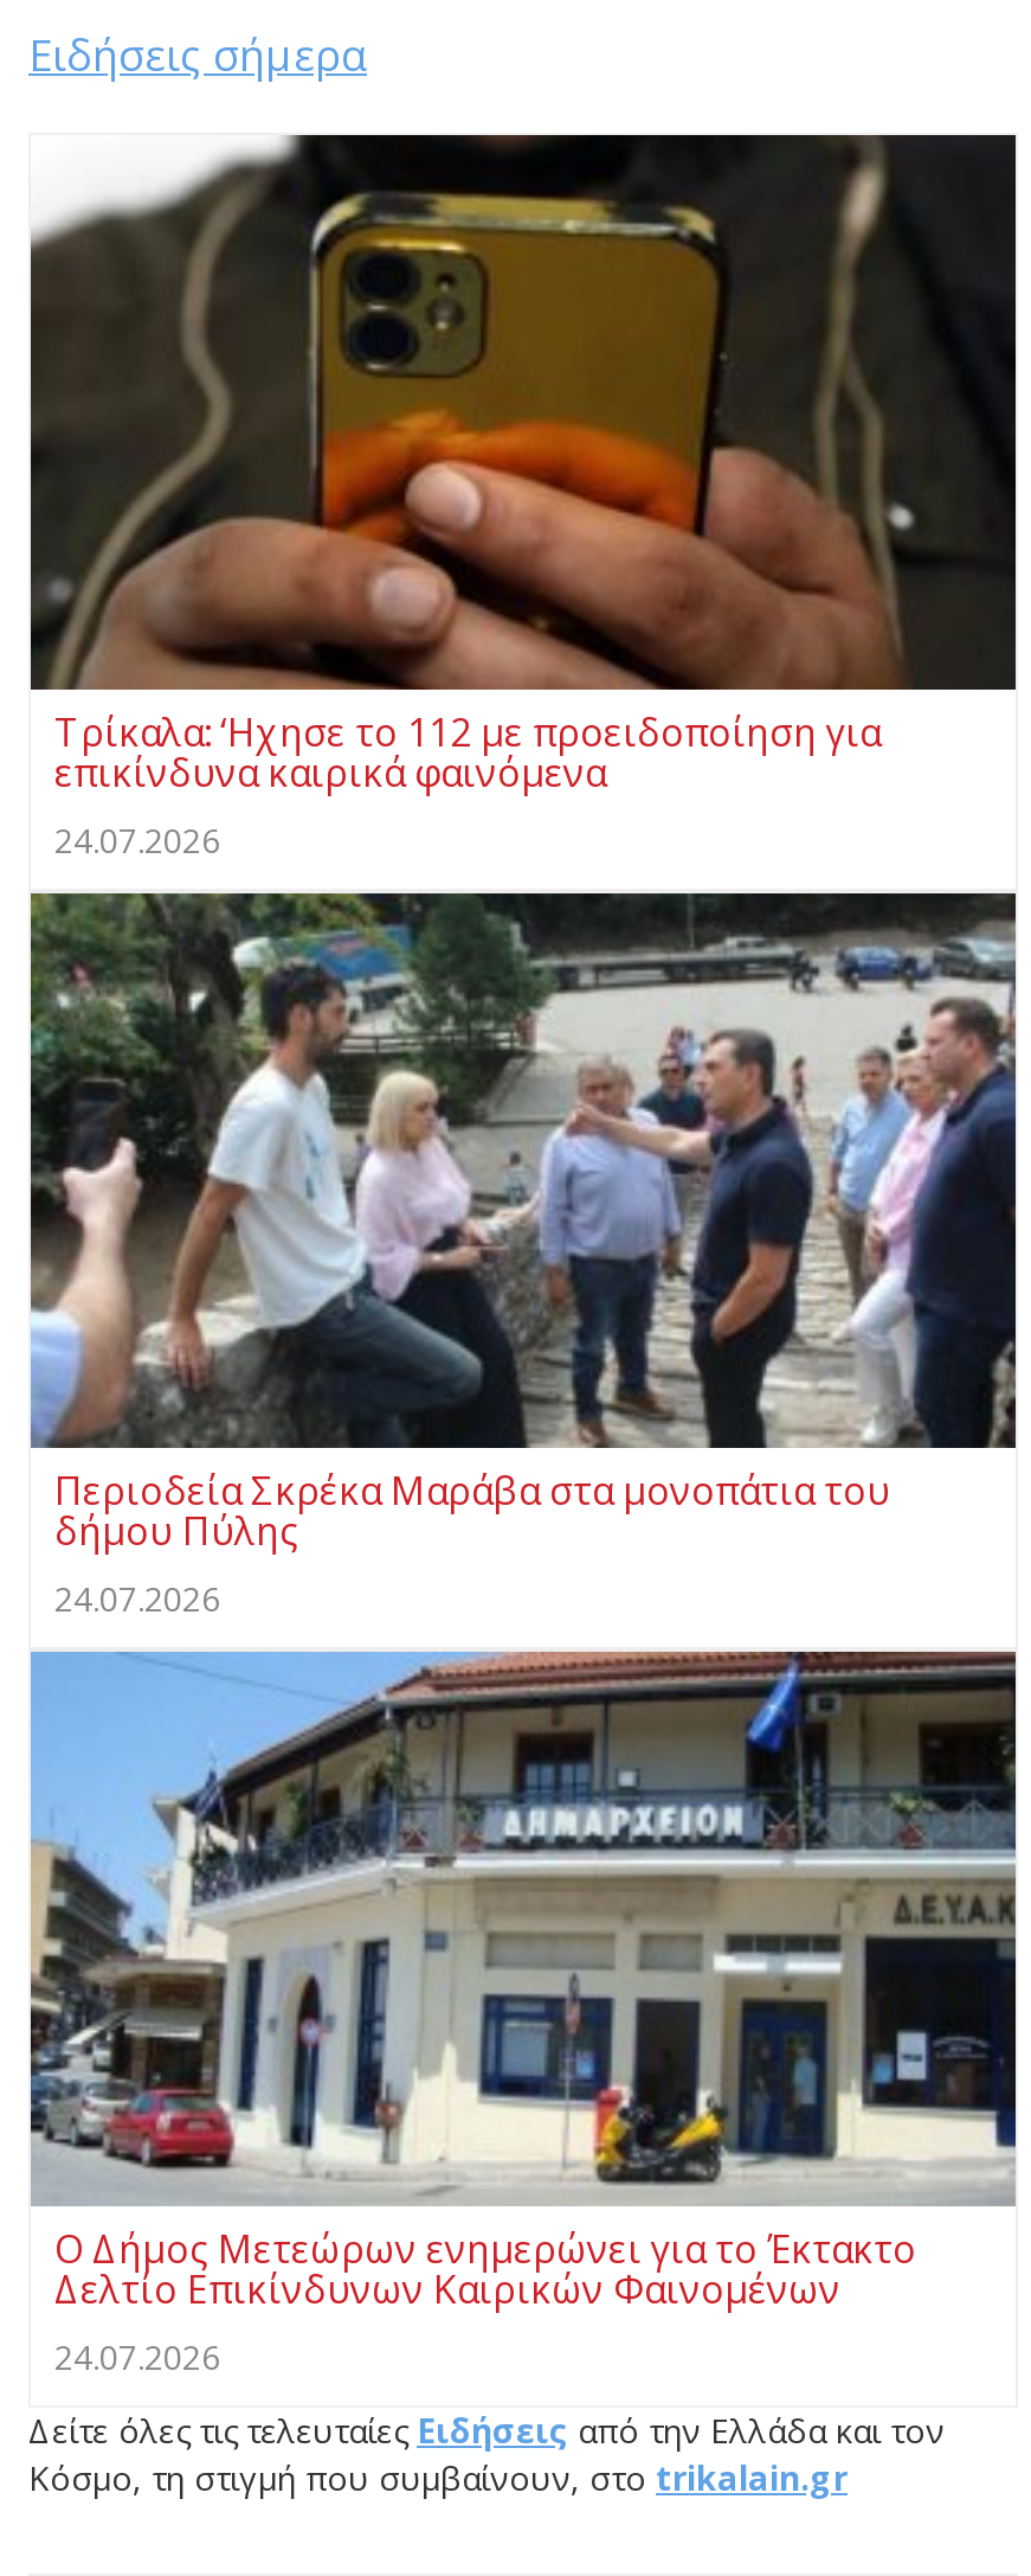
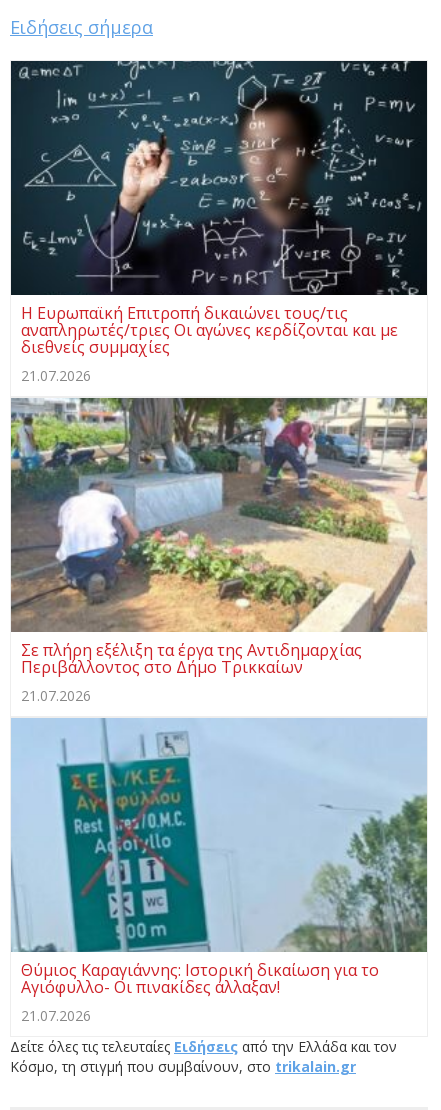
[31,133,992,862] [image] | Τρίκαλα: ‘Ηχησε το 112 με προειδοποίηση για | επικίνδυνα καιρικά φαινόμενα | 24.07.2026 -> [10,60,422,385] [image] | Η Ευρωπαϊκή Επιτροπή δικαιώνει τους/τις | αναπληρωτές/τριες Οι αγώνες κερδίζονται και με | διεθνείς συμμαχίες | 21.07.2026
[31,891,1018,1621] [image] | Περιοδεία Σκρέκα Μαράβα στα μονοπάτια του | δήμου Πύλης | 24.07.2026 -> [10,397,427,705] [image] | Σε πλήρη εξέλιξη τα έργα της Αντιδημαρχίας | Περιβάλλοντος στο Δήμο Τρικκαίων | 21.07.2026
[28,1649,1018,2379] [image] | Ο Δήμος Μετεώρων ενημερώνει για το Έκτακτο | Δελτίο Επικίνδυνων Καιρικών Φαινομένων | 24.07.2026 -> [11,718,428,1025] [image] | Θύμιος Καραγιάννης: Ιστορική δικαίωση για το | Αγιόφυλλο- Οι πινακίδες άλλαξαν! | 21.07.2026

